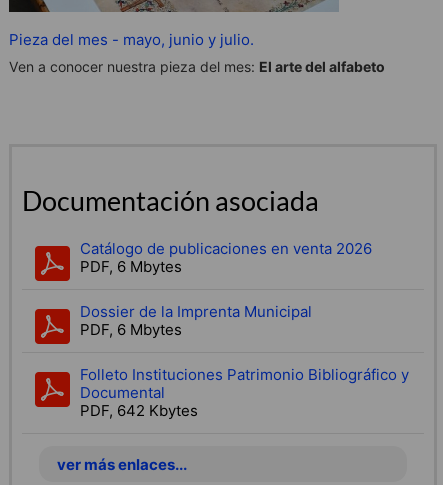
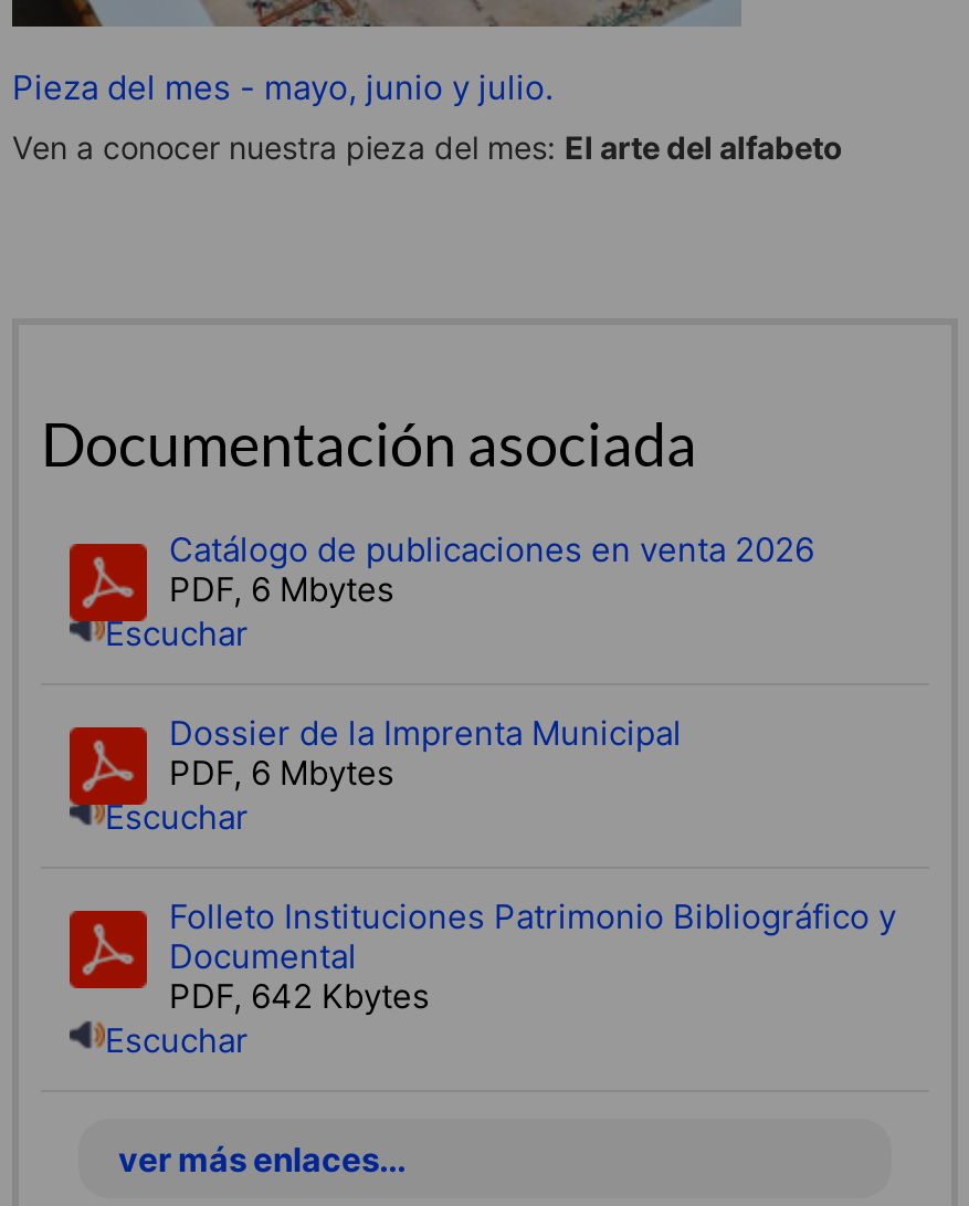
none -> [105,613,249,655] Escuchar
none -> [105,797,249,839] Escuchar
none -> [105,1020,249,1062] Escuchar

